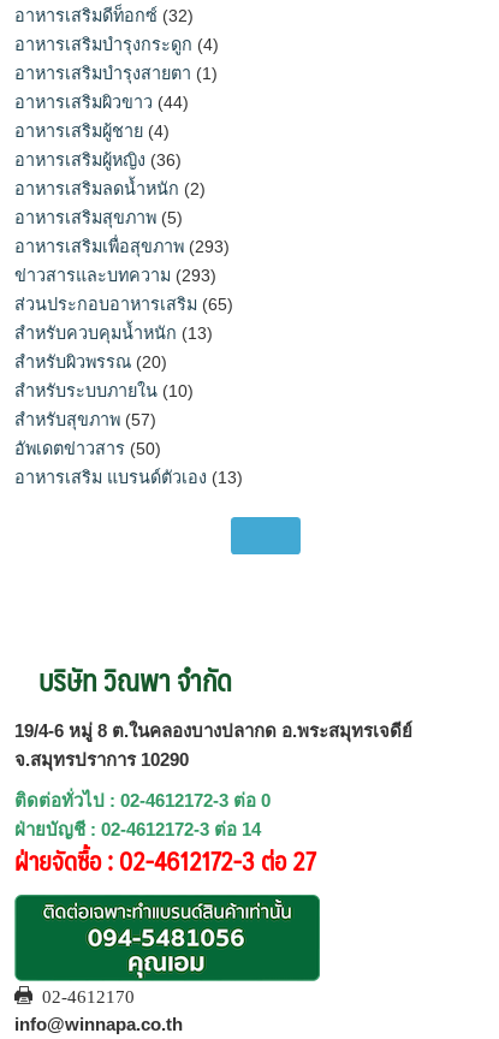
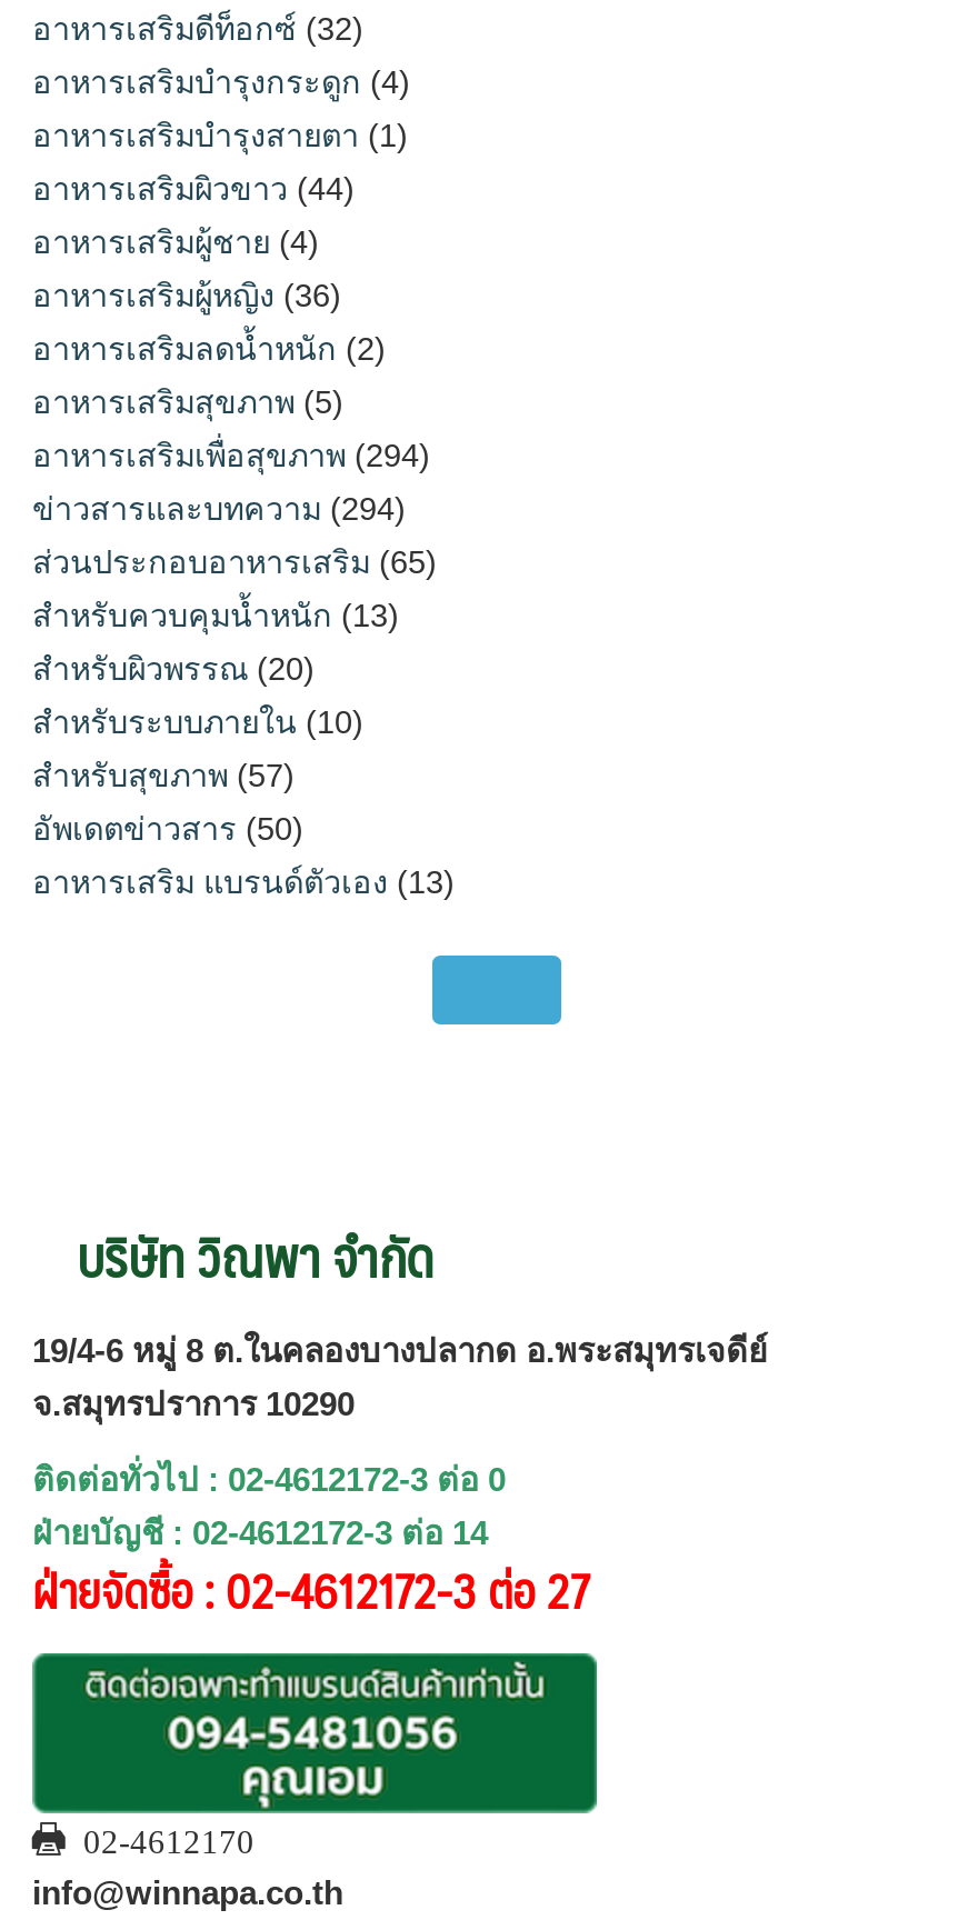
[14,237,230,256] อาหารเสริมเพื่อสุขภาพ(293) -> [32,437,430,473] อาหารเสริมเพื่อสุขภาพ(294)
[14,266,216,285] ข่าวสารและบทความ(293) -> [32,491,406,526] ข่าวสารและบทความ(294)

